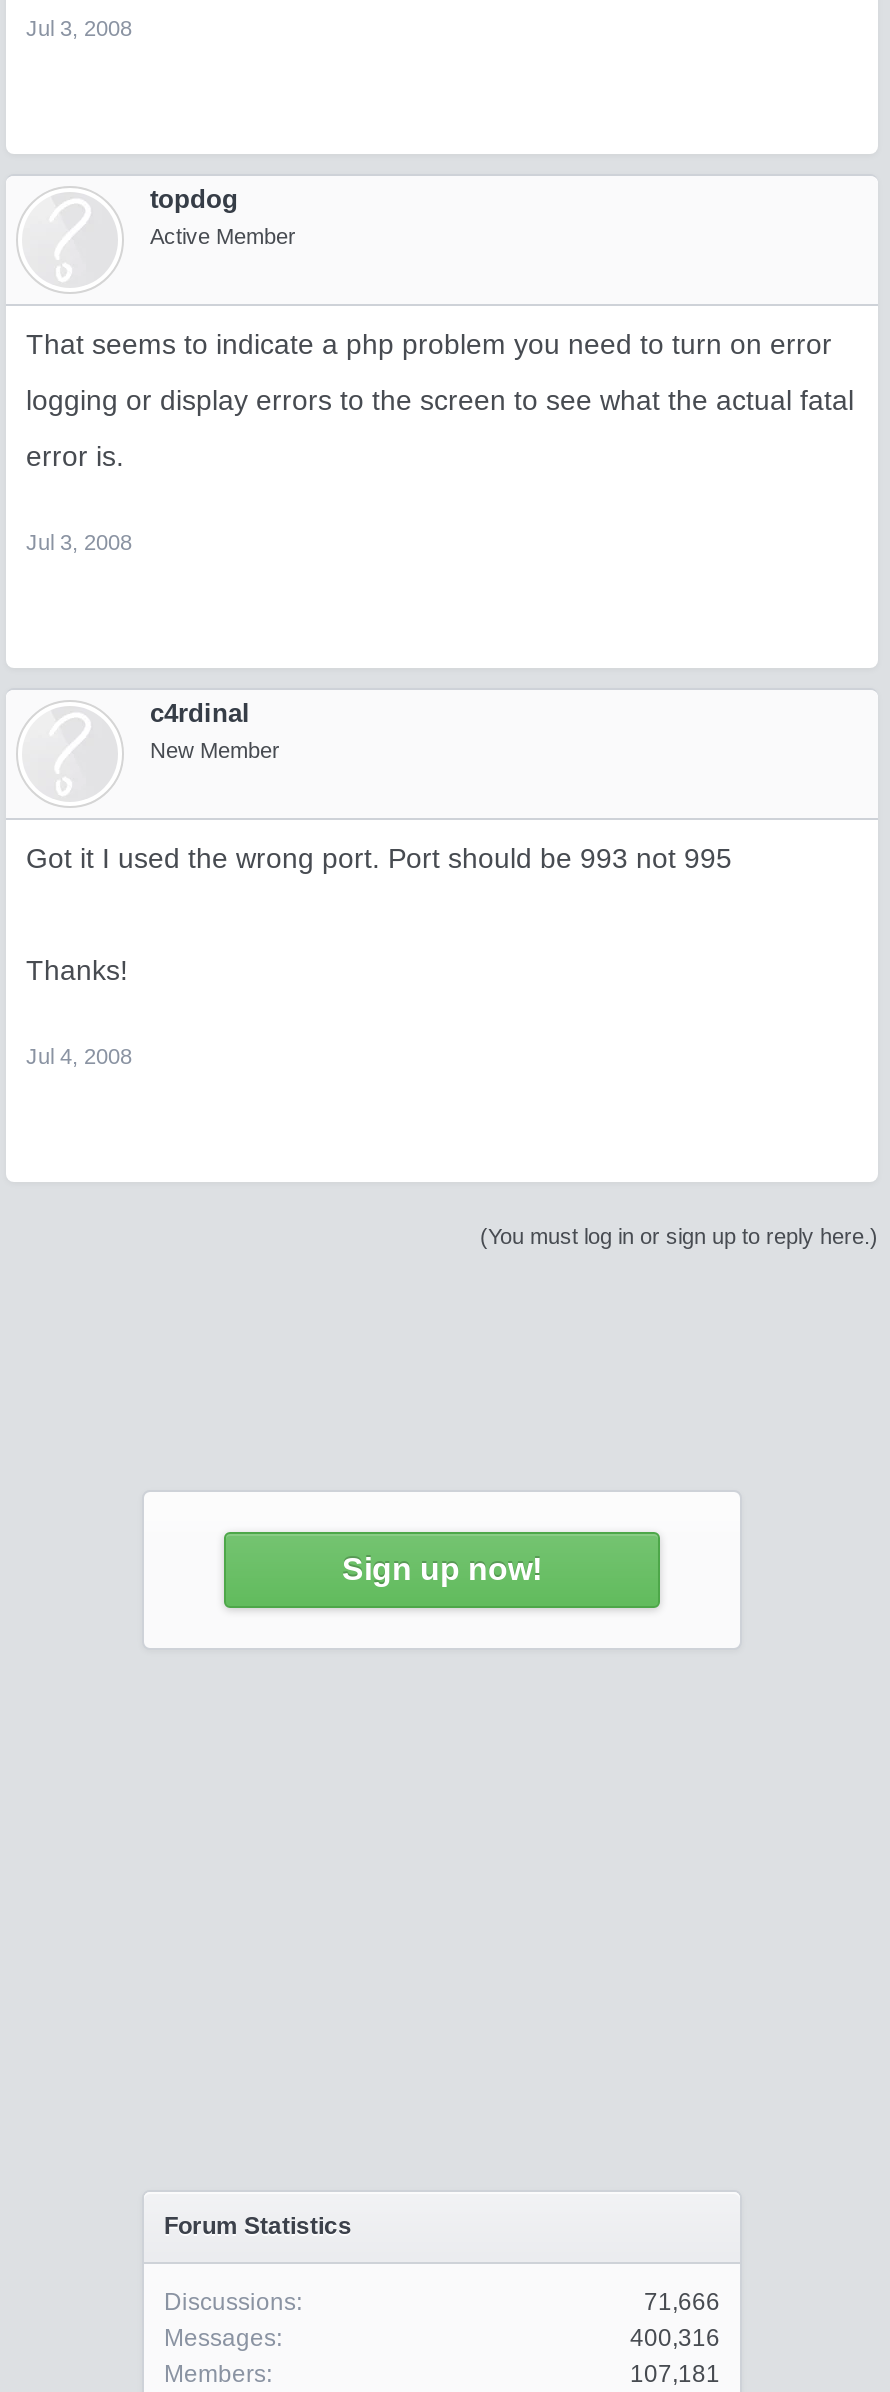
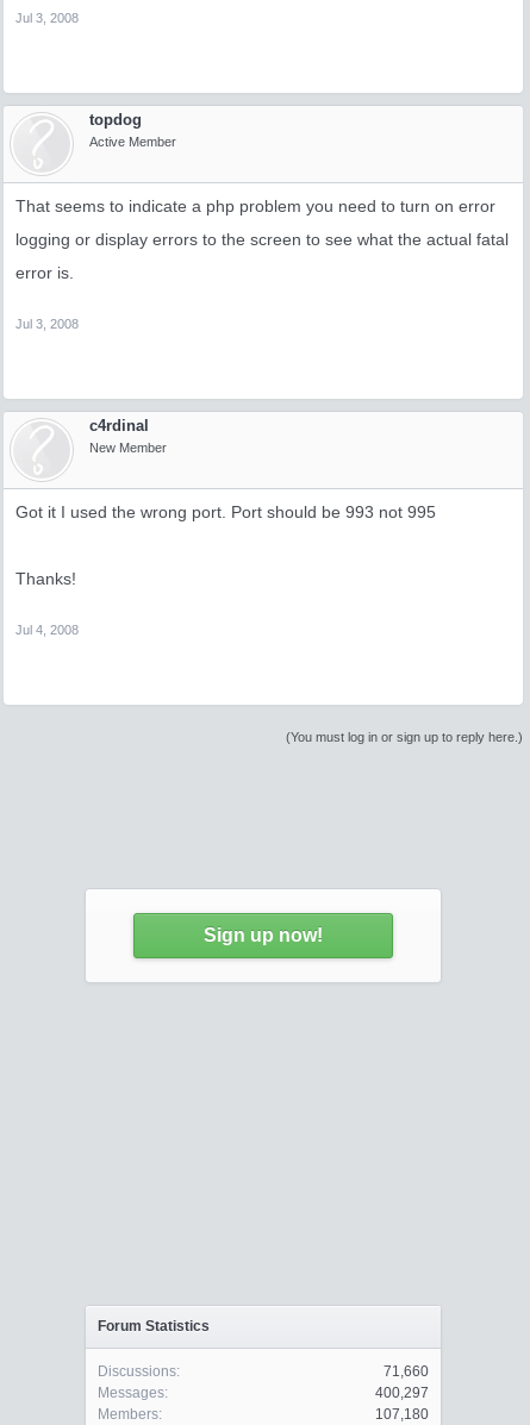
[644,2288,720,2316] 71,666 -> [384,1363,429,1380] 71,660
[630,2324,720,2352] 400,316 -> [375,1385,429,1401] 400,297
[630,2360,720,2388] 107,181 -> [375,1406,429,1423] 107,180

